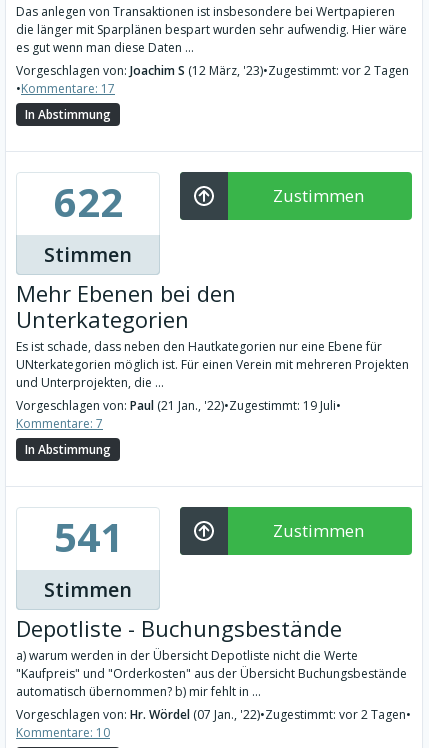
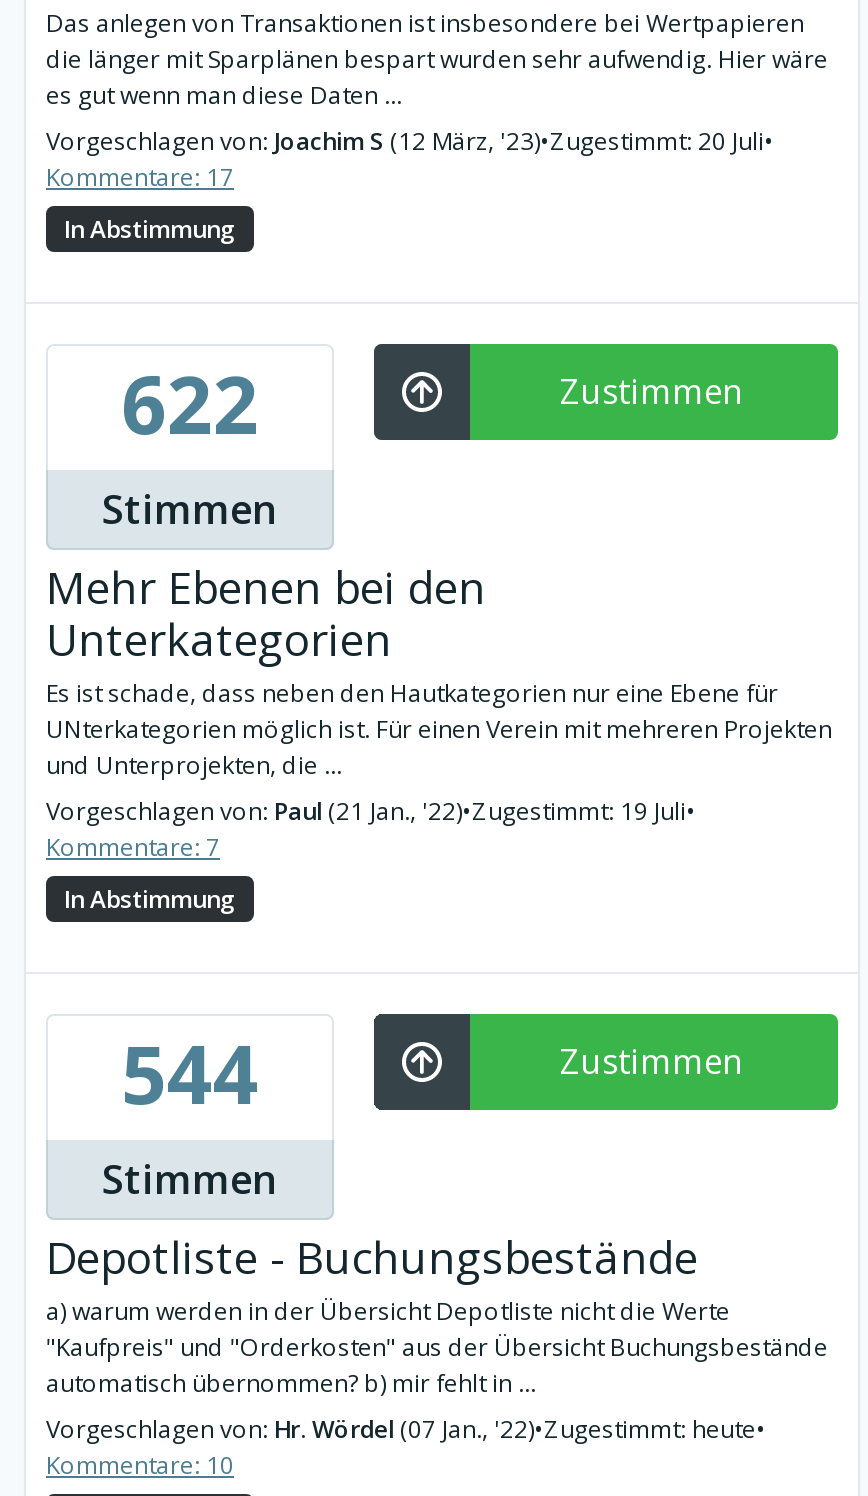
[16,62,409,97] Vorgeschlagen von: Joachim S (12 März, '23)•Zugestimmt: vor 2 Tagen | •Kommentare: 17 -> [46,124,774,194] Vorgeschlagen von: Joachim S (12 März, '23)•Zugestimmt: 20 Juli• | Kommentare: 17
[53,509,122,564] 541 -> [121,1018,259,1128] 544
[16,706,411,723] Vorgeschlagen von: Hr. Wördel (07 Jan., '22)•Zugestimmt: vor 2 Tagen• -> [46,1412,766,1446] Vorgeschlagen von: Hr. Wördel (07 Jan., '22)•Zugestimmt: heute•

